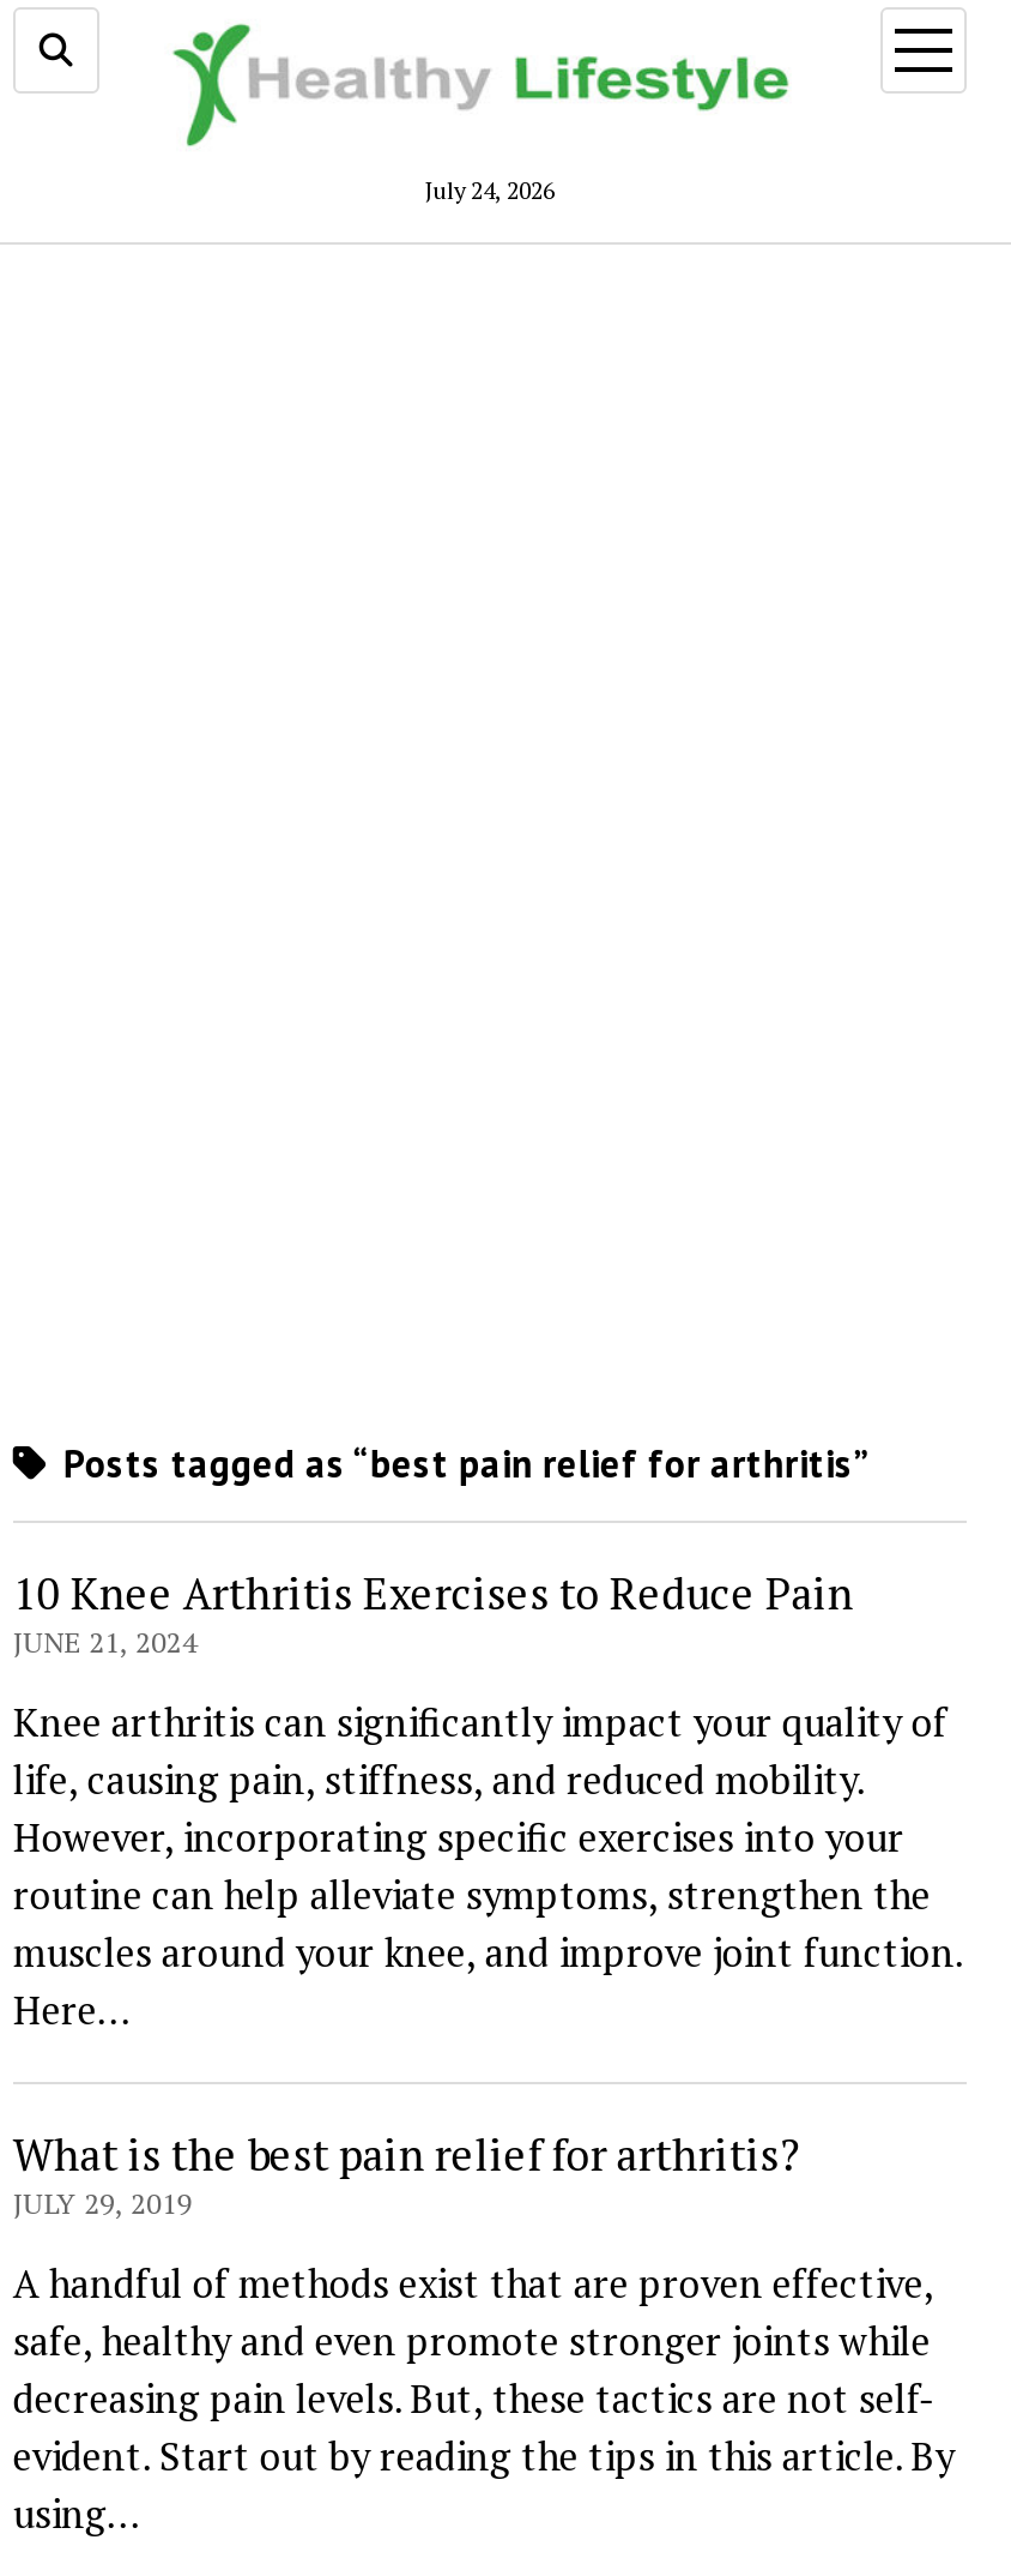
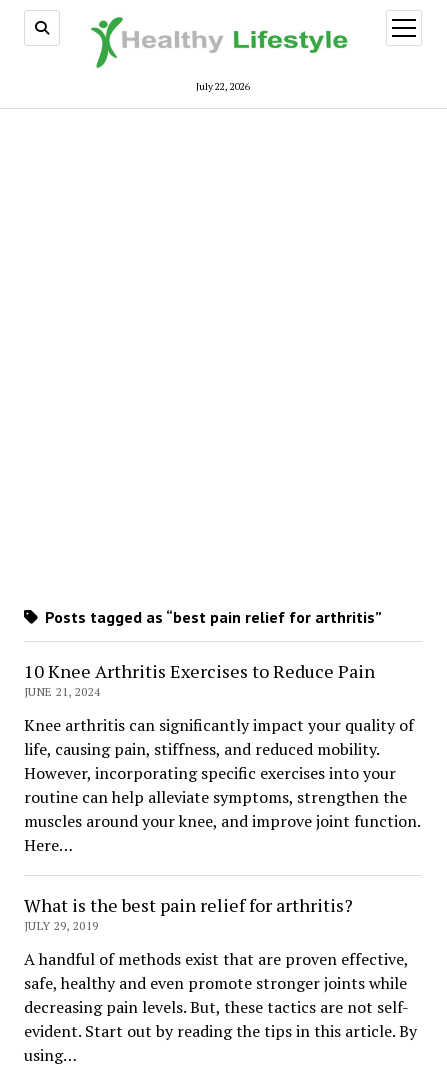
[425,176,555,207] July 24, 2026 -> [196,80,250,93] July 22, 2026

